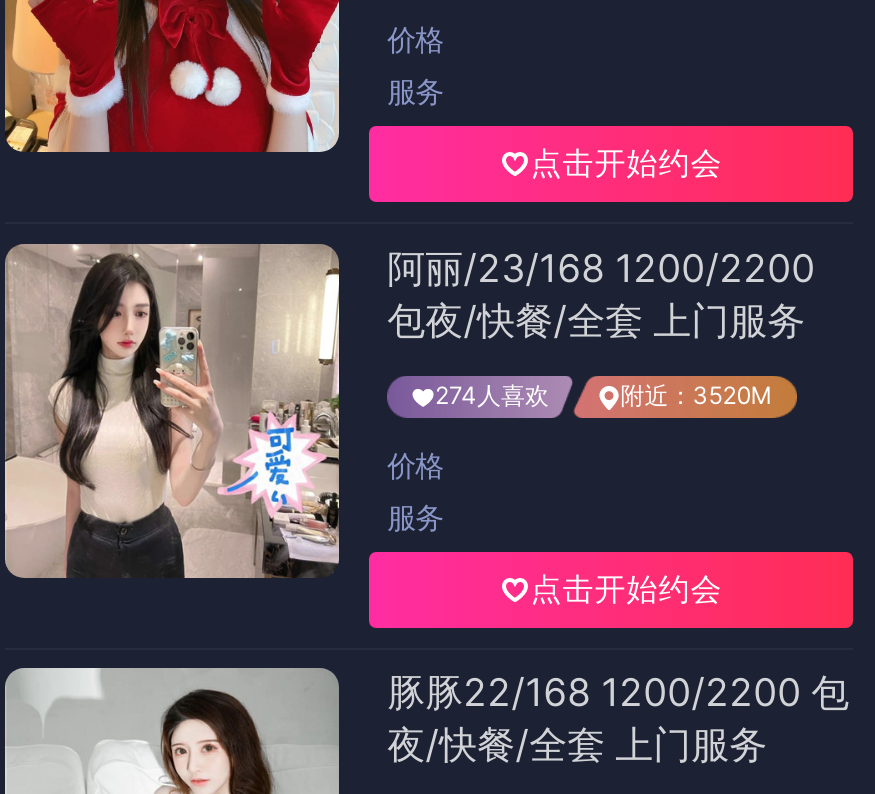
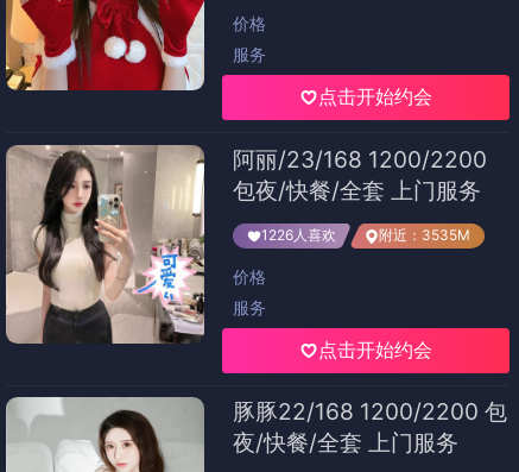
[435,380,549,410] 274人喜欢 -> [261,226,336,244] 1226人喜欢
[621,380,773,410] 附近：3520M -> [379,226,470,244] 附近：3535M

